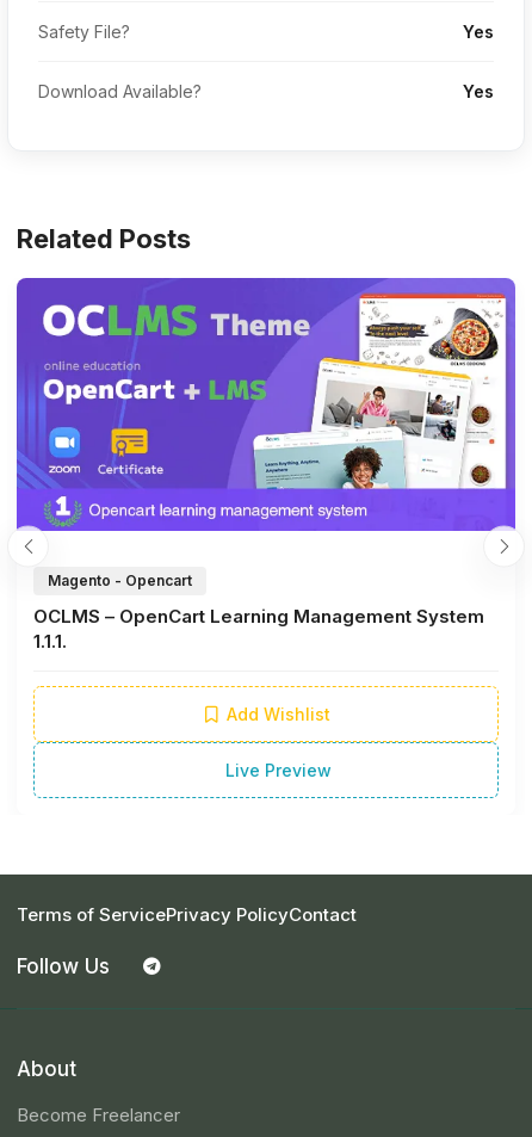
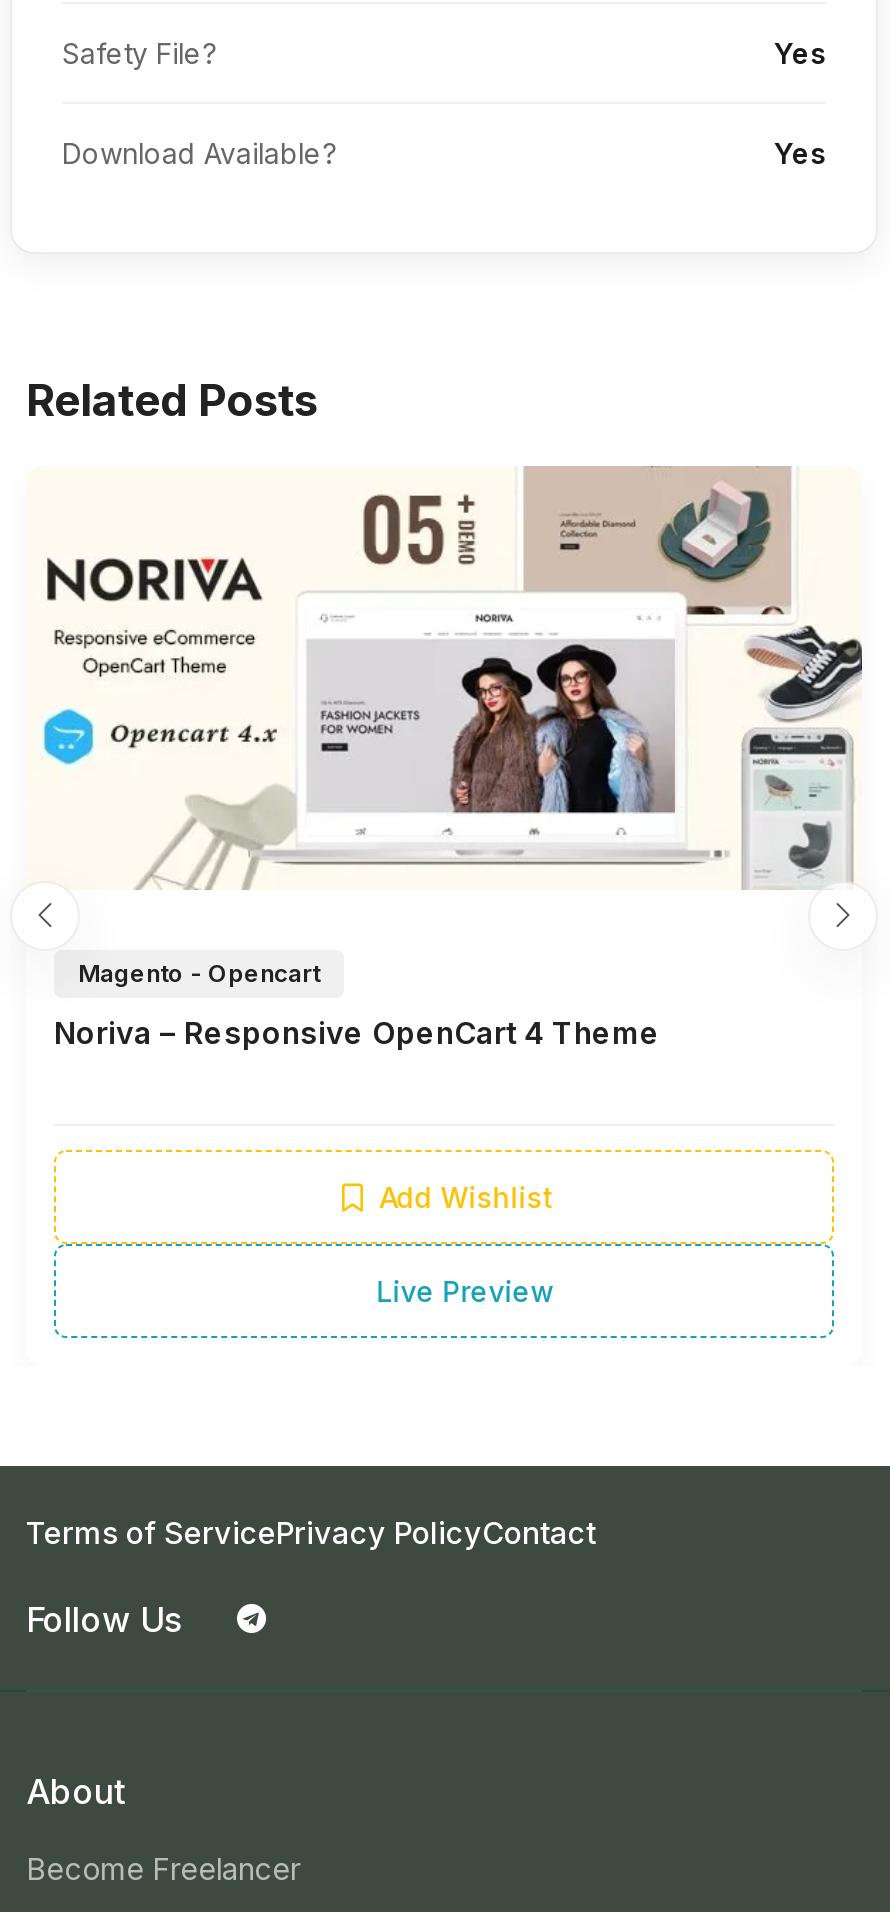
[16,277,516,532] [image] -> [26,464,864,890] [image]
[33,605,484,653] OCLMS – OpenCart Learning Management System | 1.1.1. -> [54,1014,660,1052] Noriva – Responsive OpenCart 4 Theme

